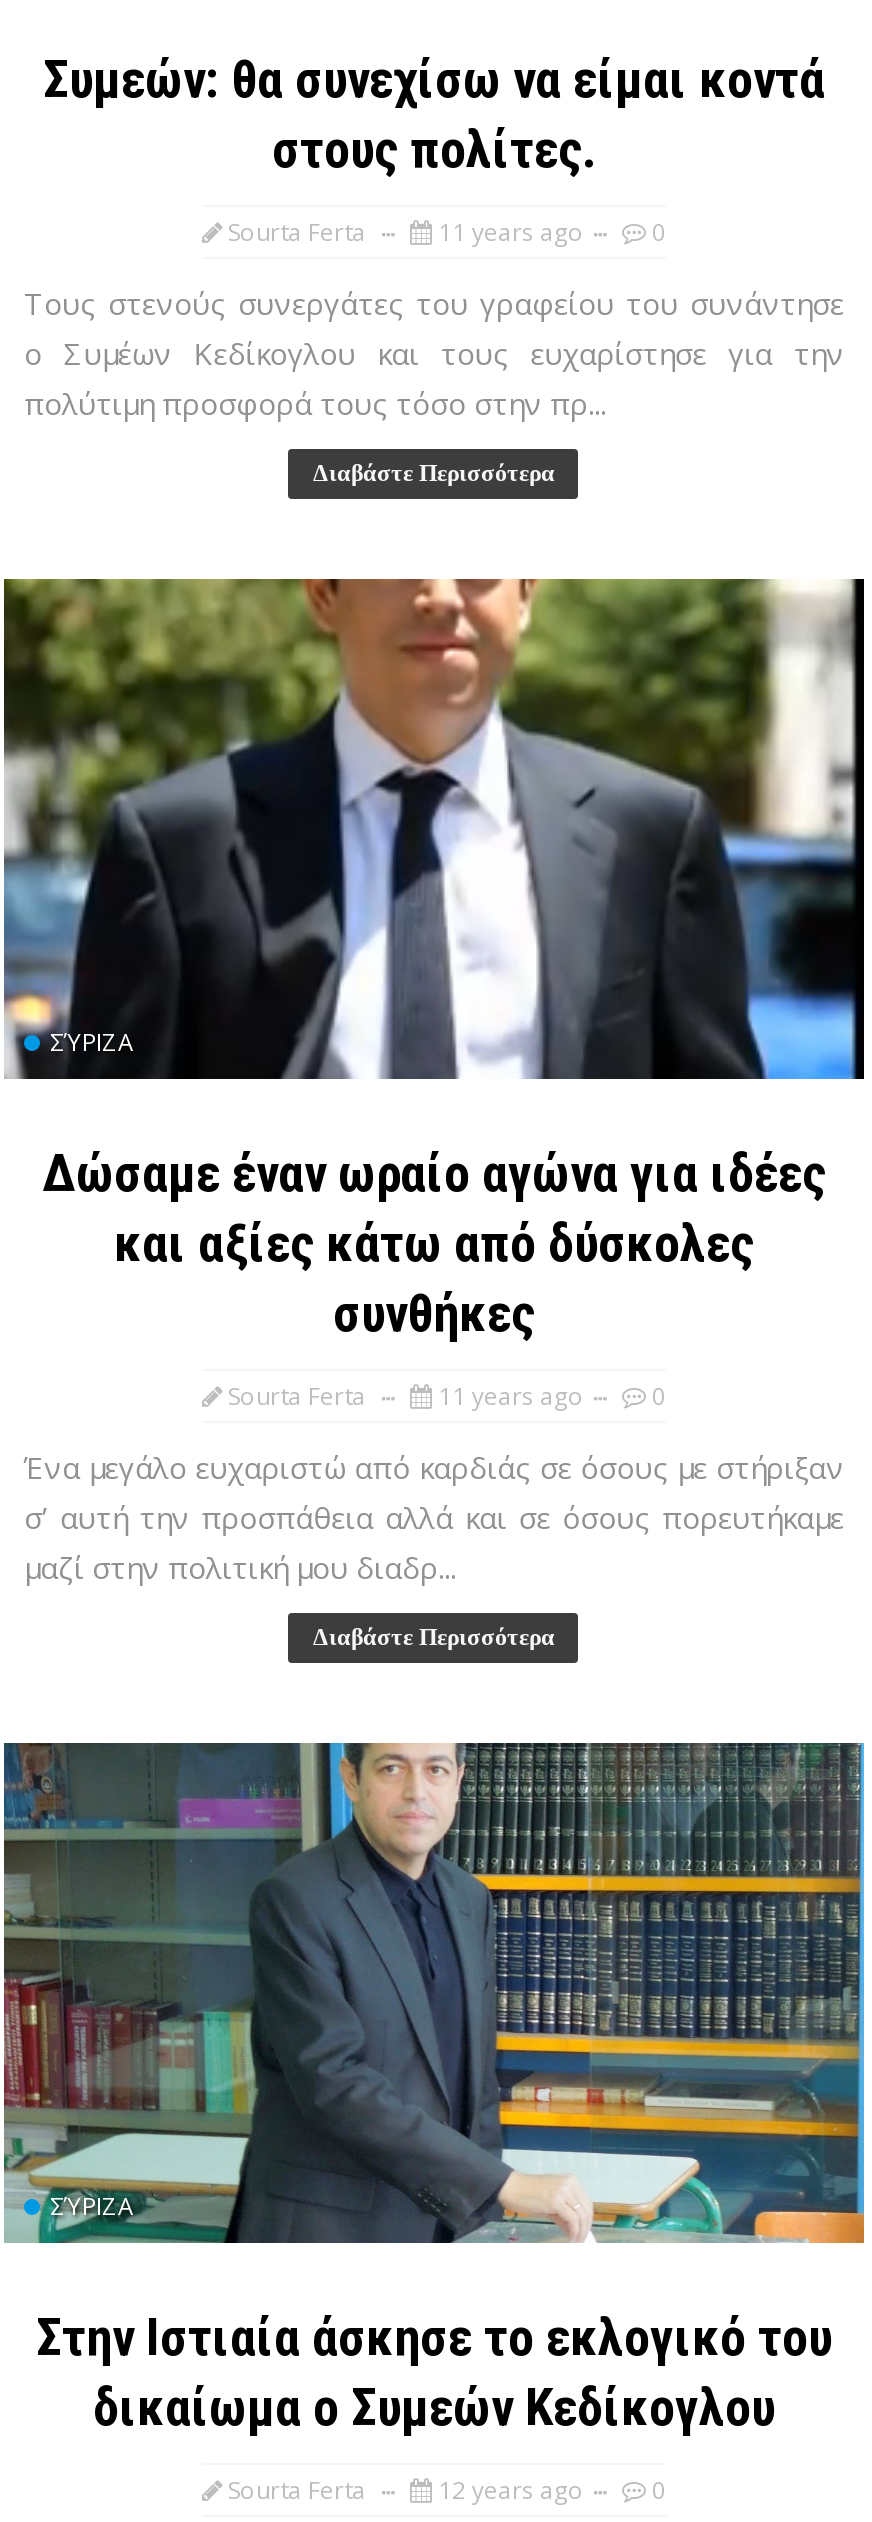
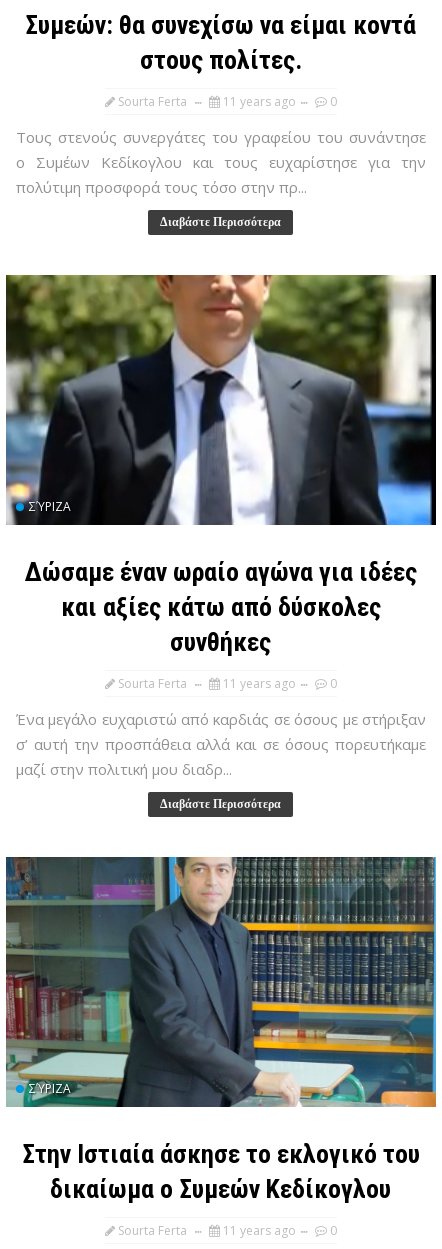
[438,2473,666,2507] 12 years ago 0 -> [223,1222,337,1239] 11 years ago 0

